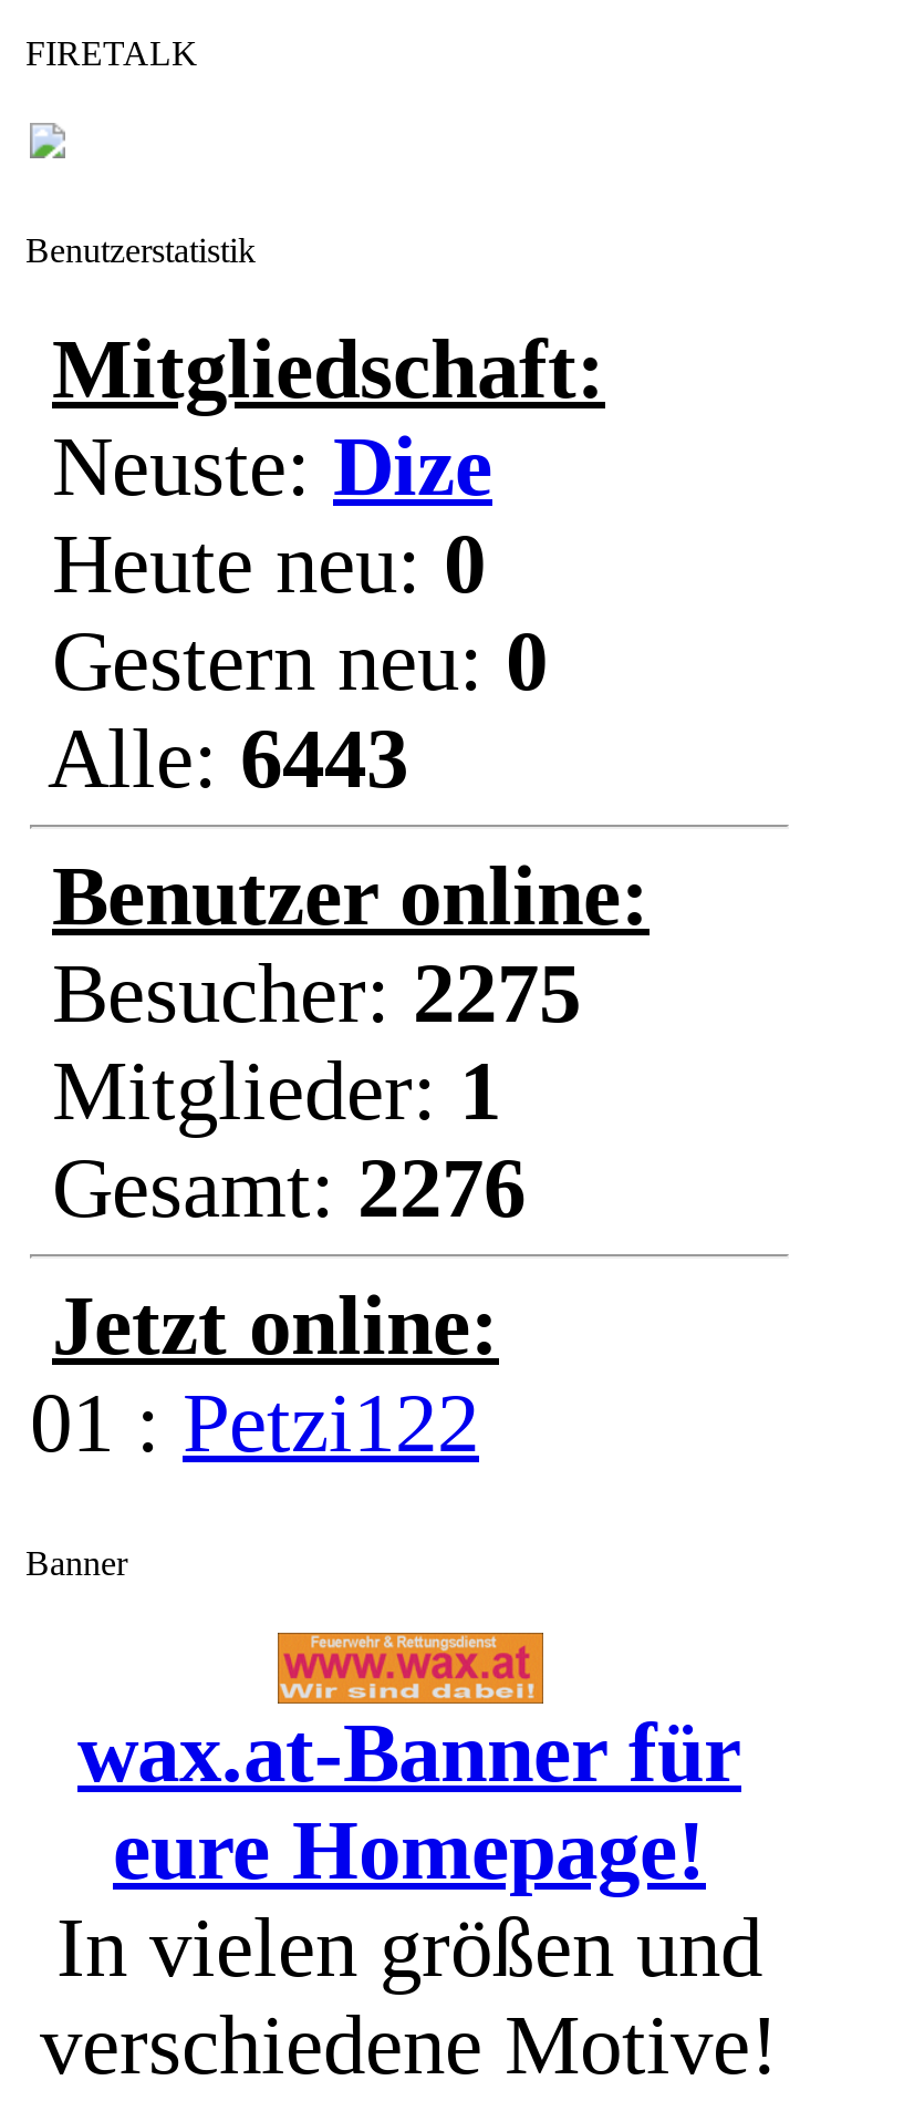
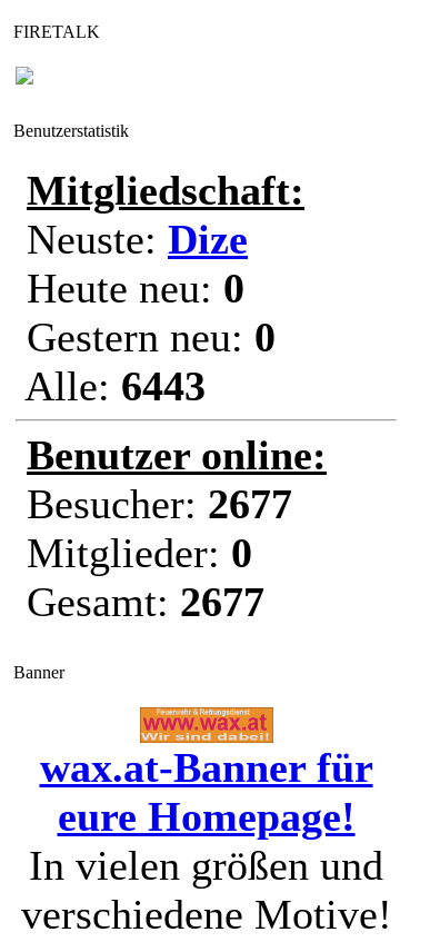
[30,946,581,1469] Besucher: 2275 | Mitglieder: 1 | Gesamt: 2276 | Jetzt online: | 01 : Petzi122 -> [16,480,292,625] Besucher: 2677 | Mitglieder: 0 | Gesamt: 2677

